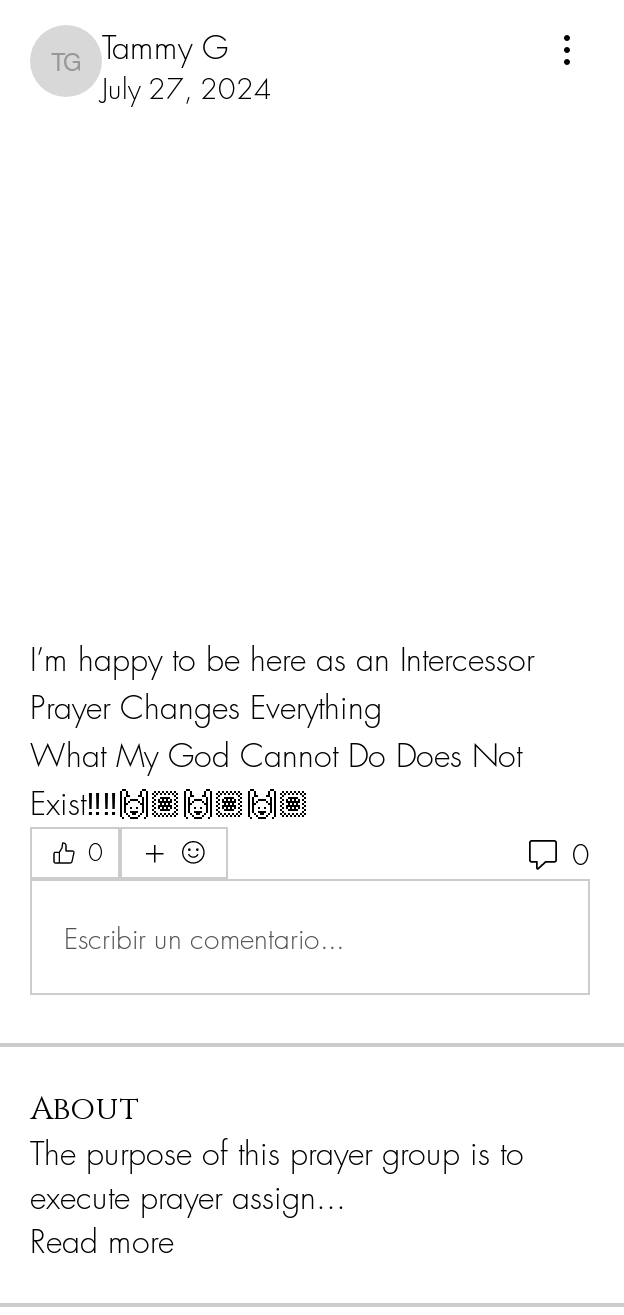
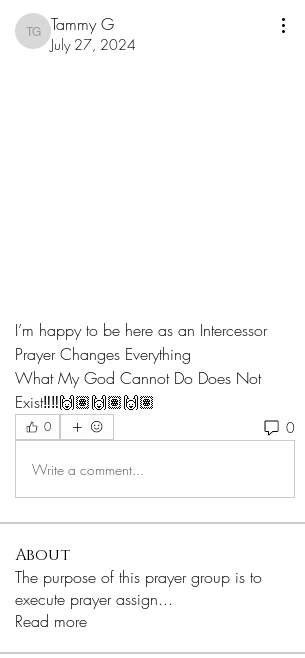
[64,918,344,956] Escribir un comentario... -> [32,459,144,478] Write a comment...

